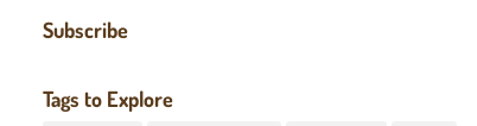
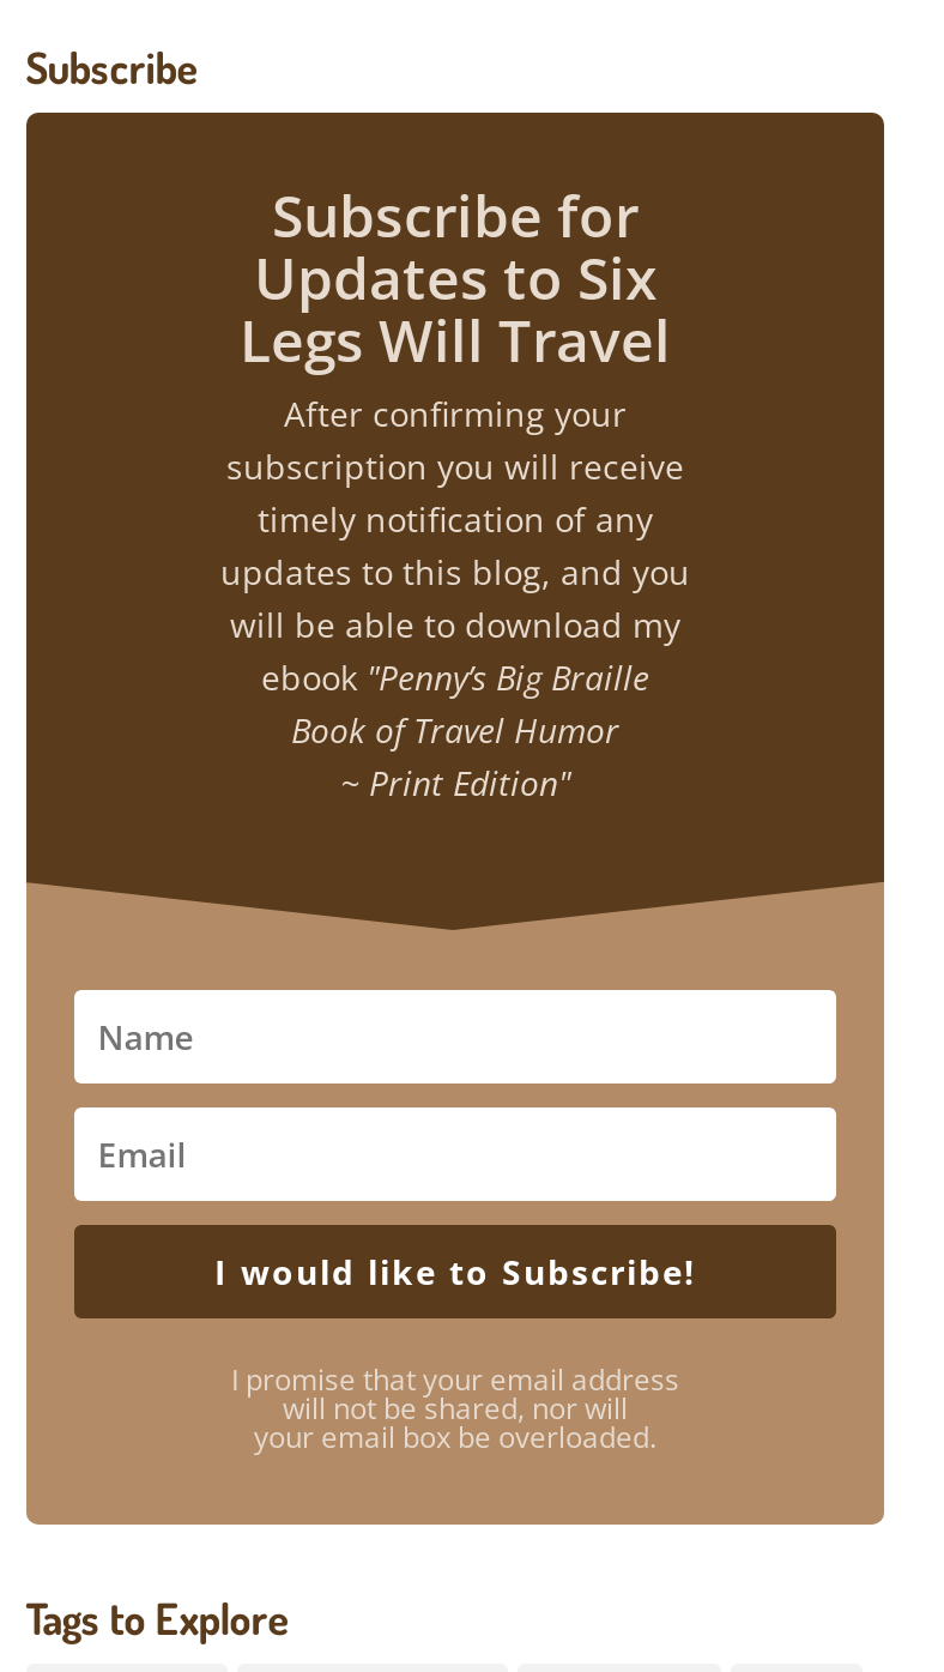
none -> [24,109,886,1526] [image] | Subscribe for | Updates to Six | Legs Will Travel | After confirming your | subscription you will receive | timely notification of any | updates to this blog, and you | will be able to download my | ebook "Penny’s Big Braille | Book of Travel Humor | ~ Print Edition"
none -> [214,1249,696,1457] I would like to Subscribe! | I promise that your email address | will not be shared, nor will | your email box be overloaded.

